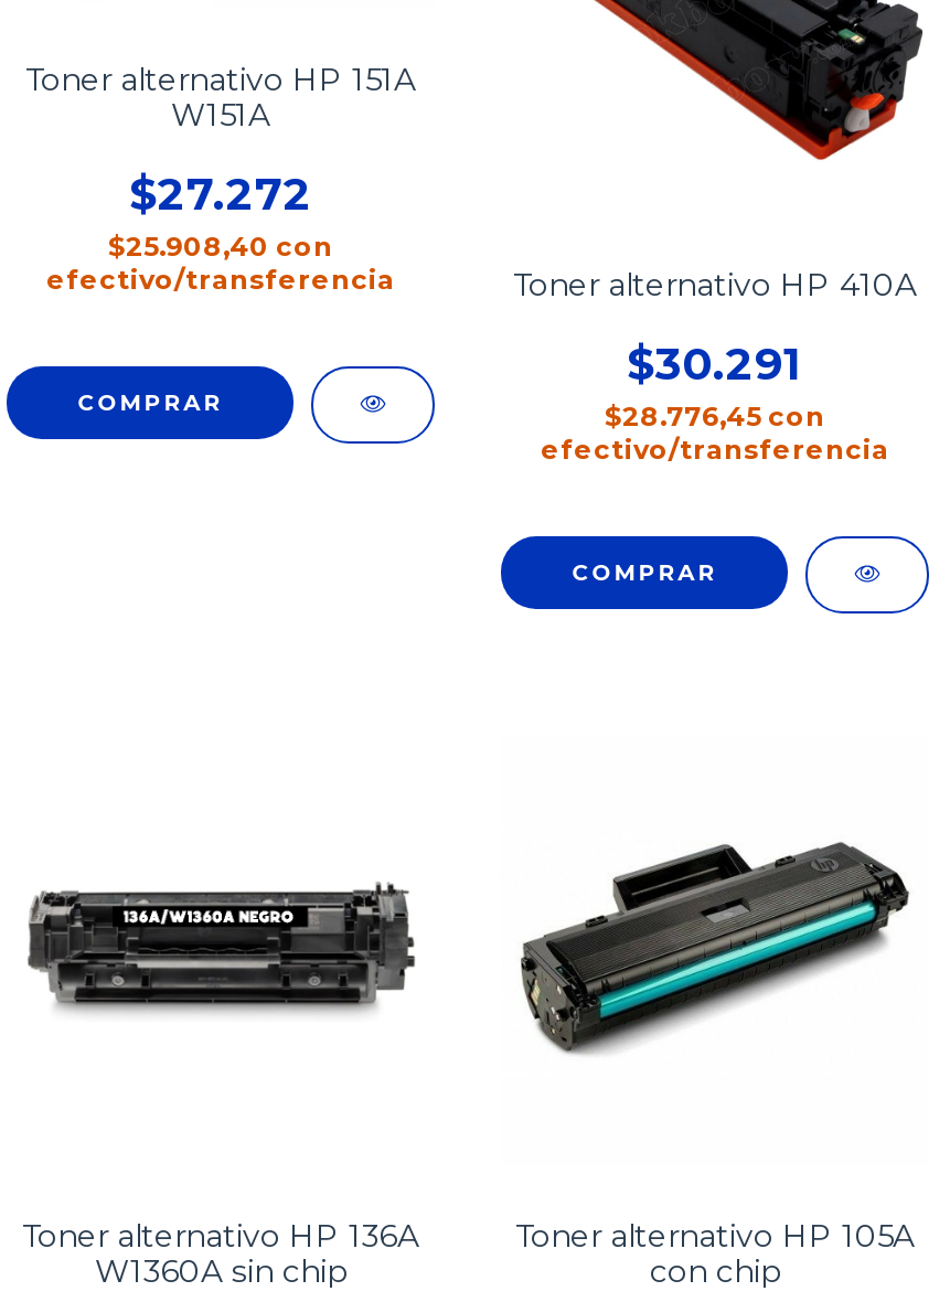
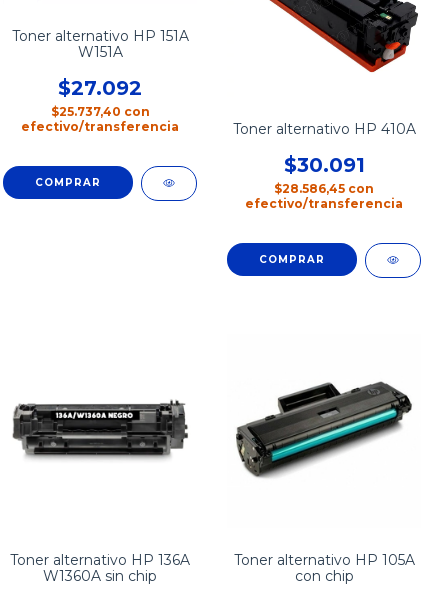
[129,168,312,221] $27.272 -> [58,76,142,100] $27.092
[108,230,333,263] $25.908,40 con -> [50,104,149,119] $25.737,40 con
[627,337,803,390] $30.291 -> [283,153,364,177] $30.091
[605,399,825,432] $28.776,45 con -> [274,181,374,196] $28.586,45 con

